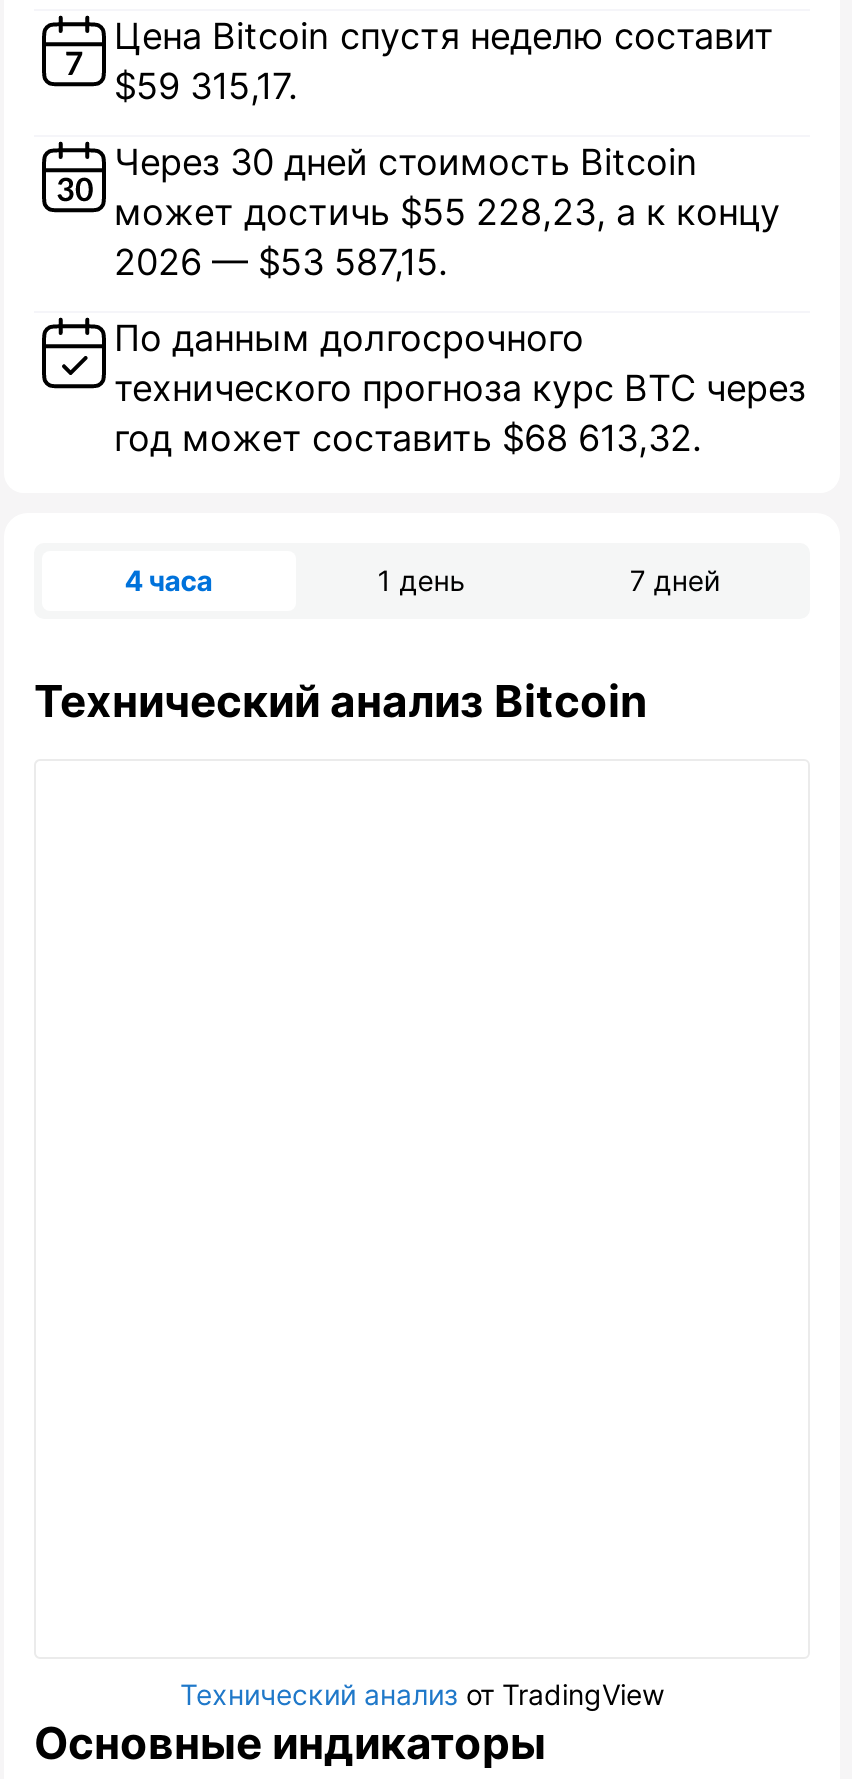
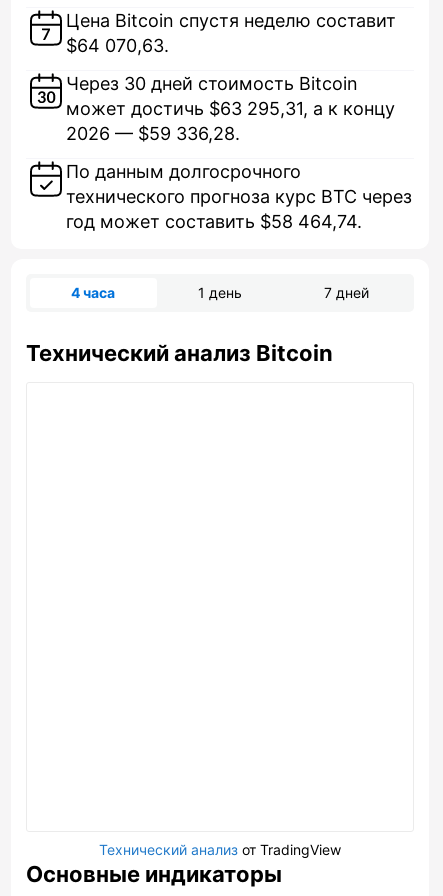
[114,64,298,106] $59 315,17. -> [66,35,169,56] $64 070,63.
[114,190,780,232] может достичь $55 228,23, а к концу -> [66,98,395,119] может достичь $63 295,31, а к концу
[114,240,448,282] 2026 — $53 587,15. -> [66,123,240,144] 2026 — $59 336,28.
[114,416,702,458] год может составить $68 613,32. -> [66,211,362,232] год может составить $58 464,74.

